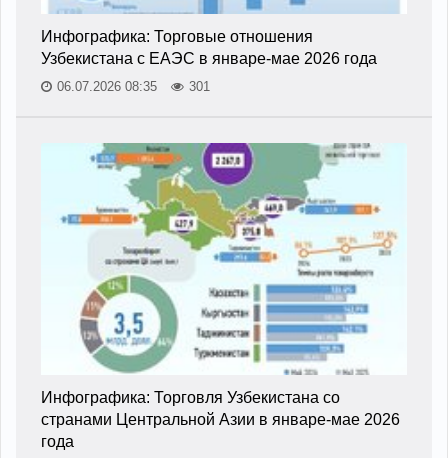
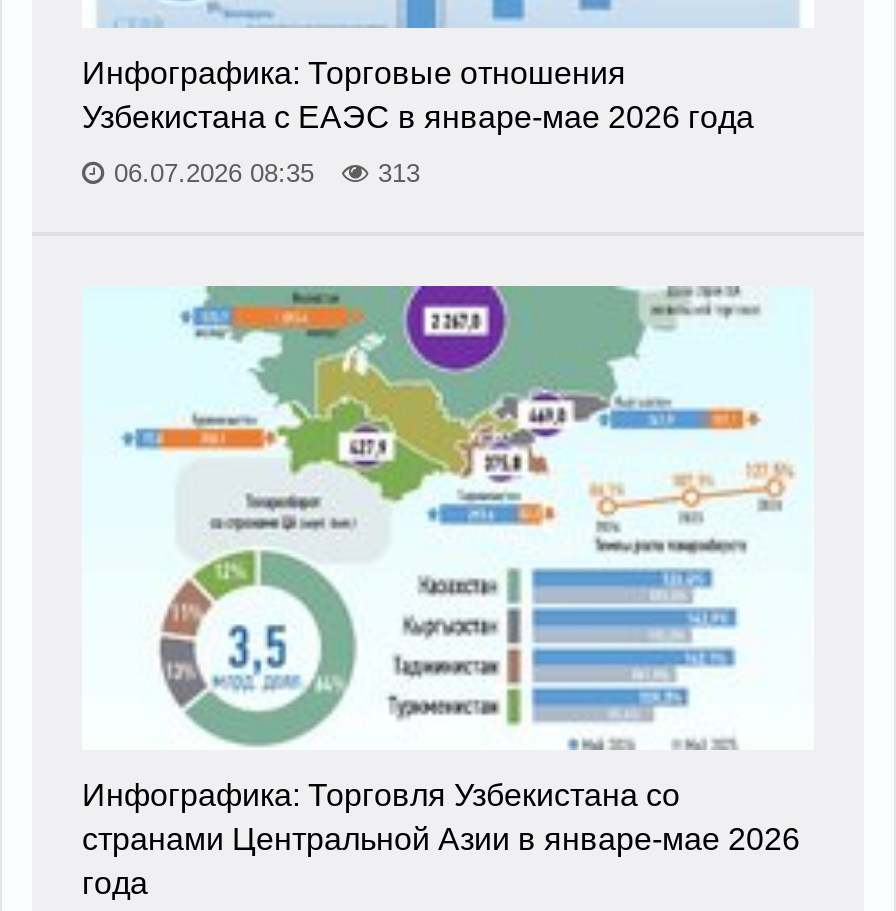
[57,79,210,94] 06.07.2026 08:35 301 -> [114,158,420,188] 06.07.2026 08:35 313

